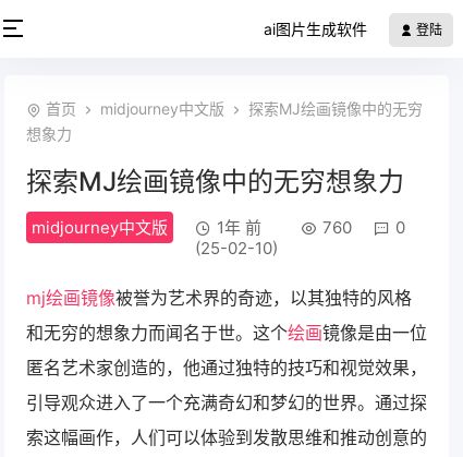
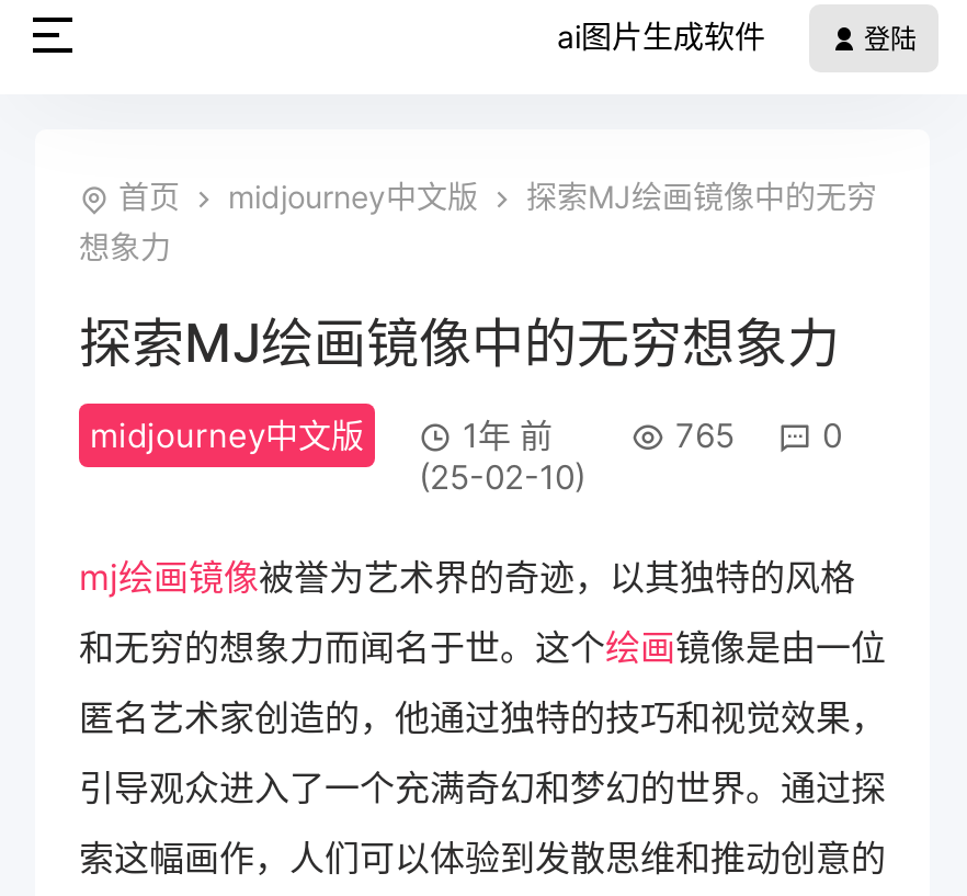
[322,217,352,238] 760 -> [675,415,735,457] 765

